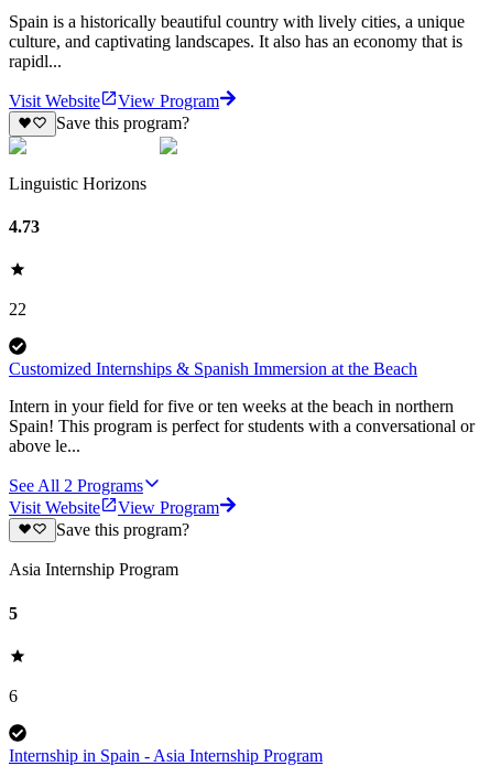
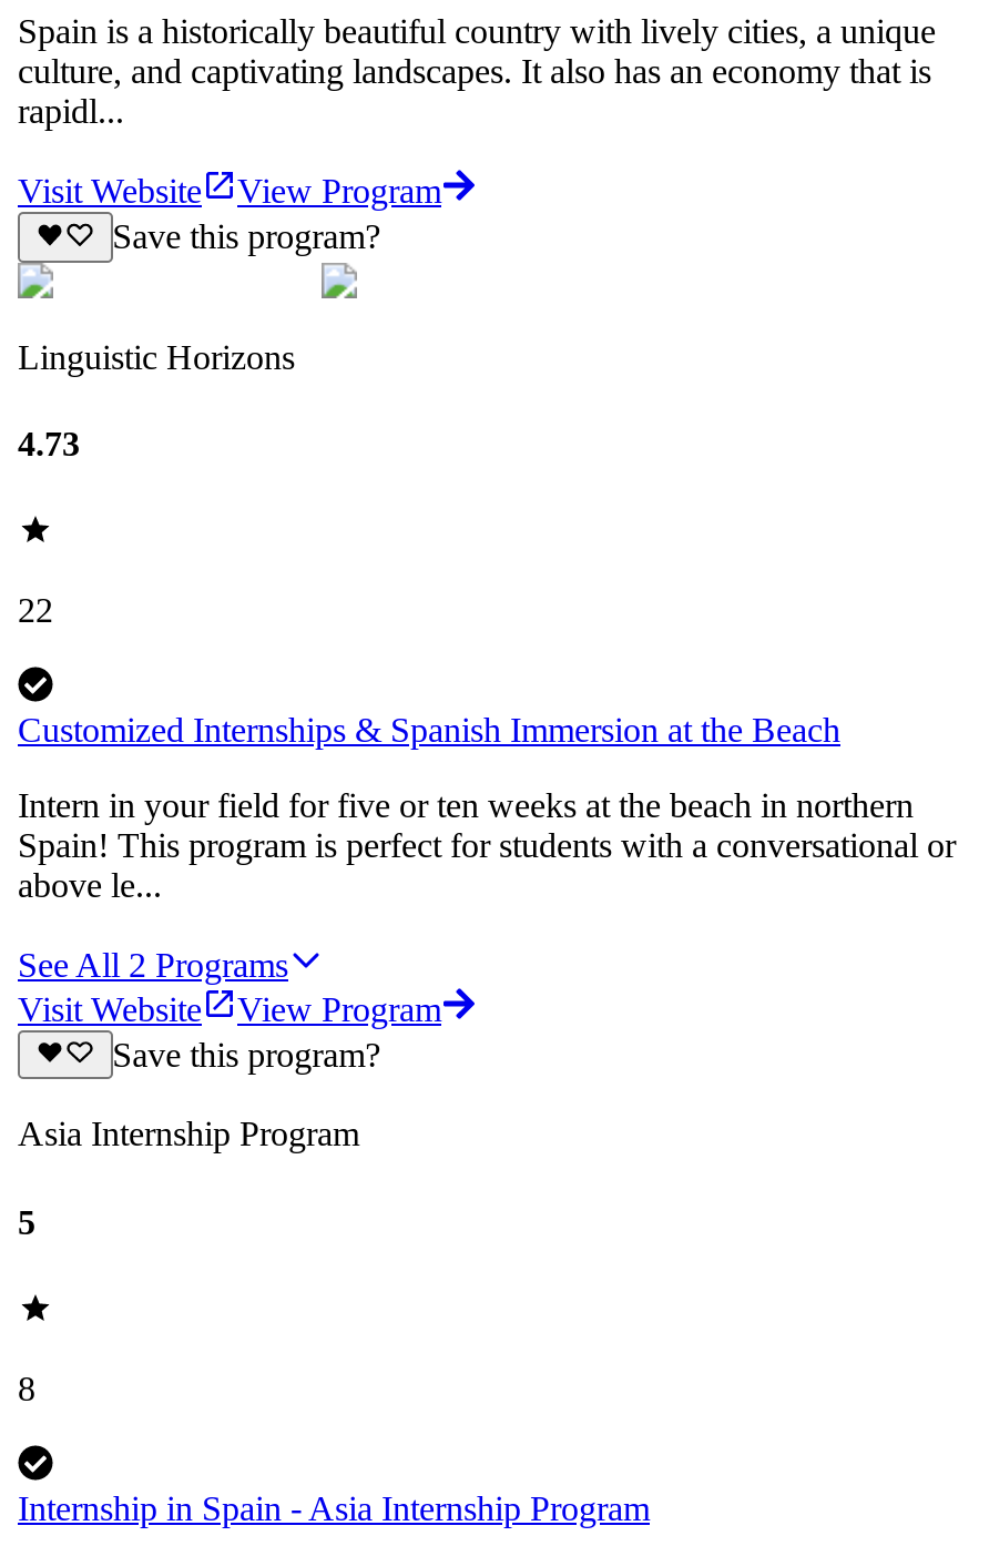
[9,687,18,705] 6 -> [18,1370,35,1407] 8

